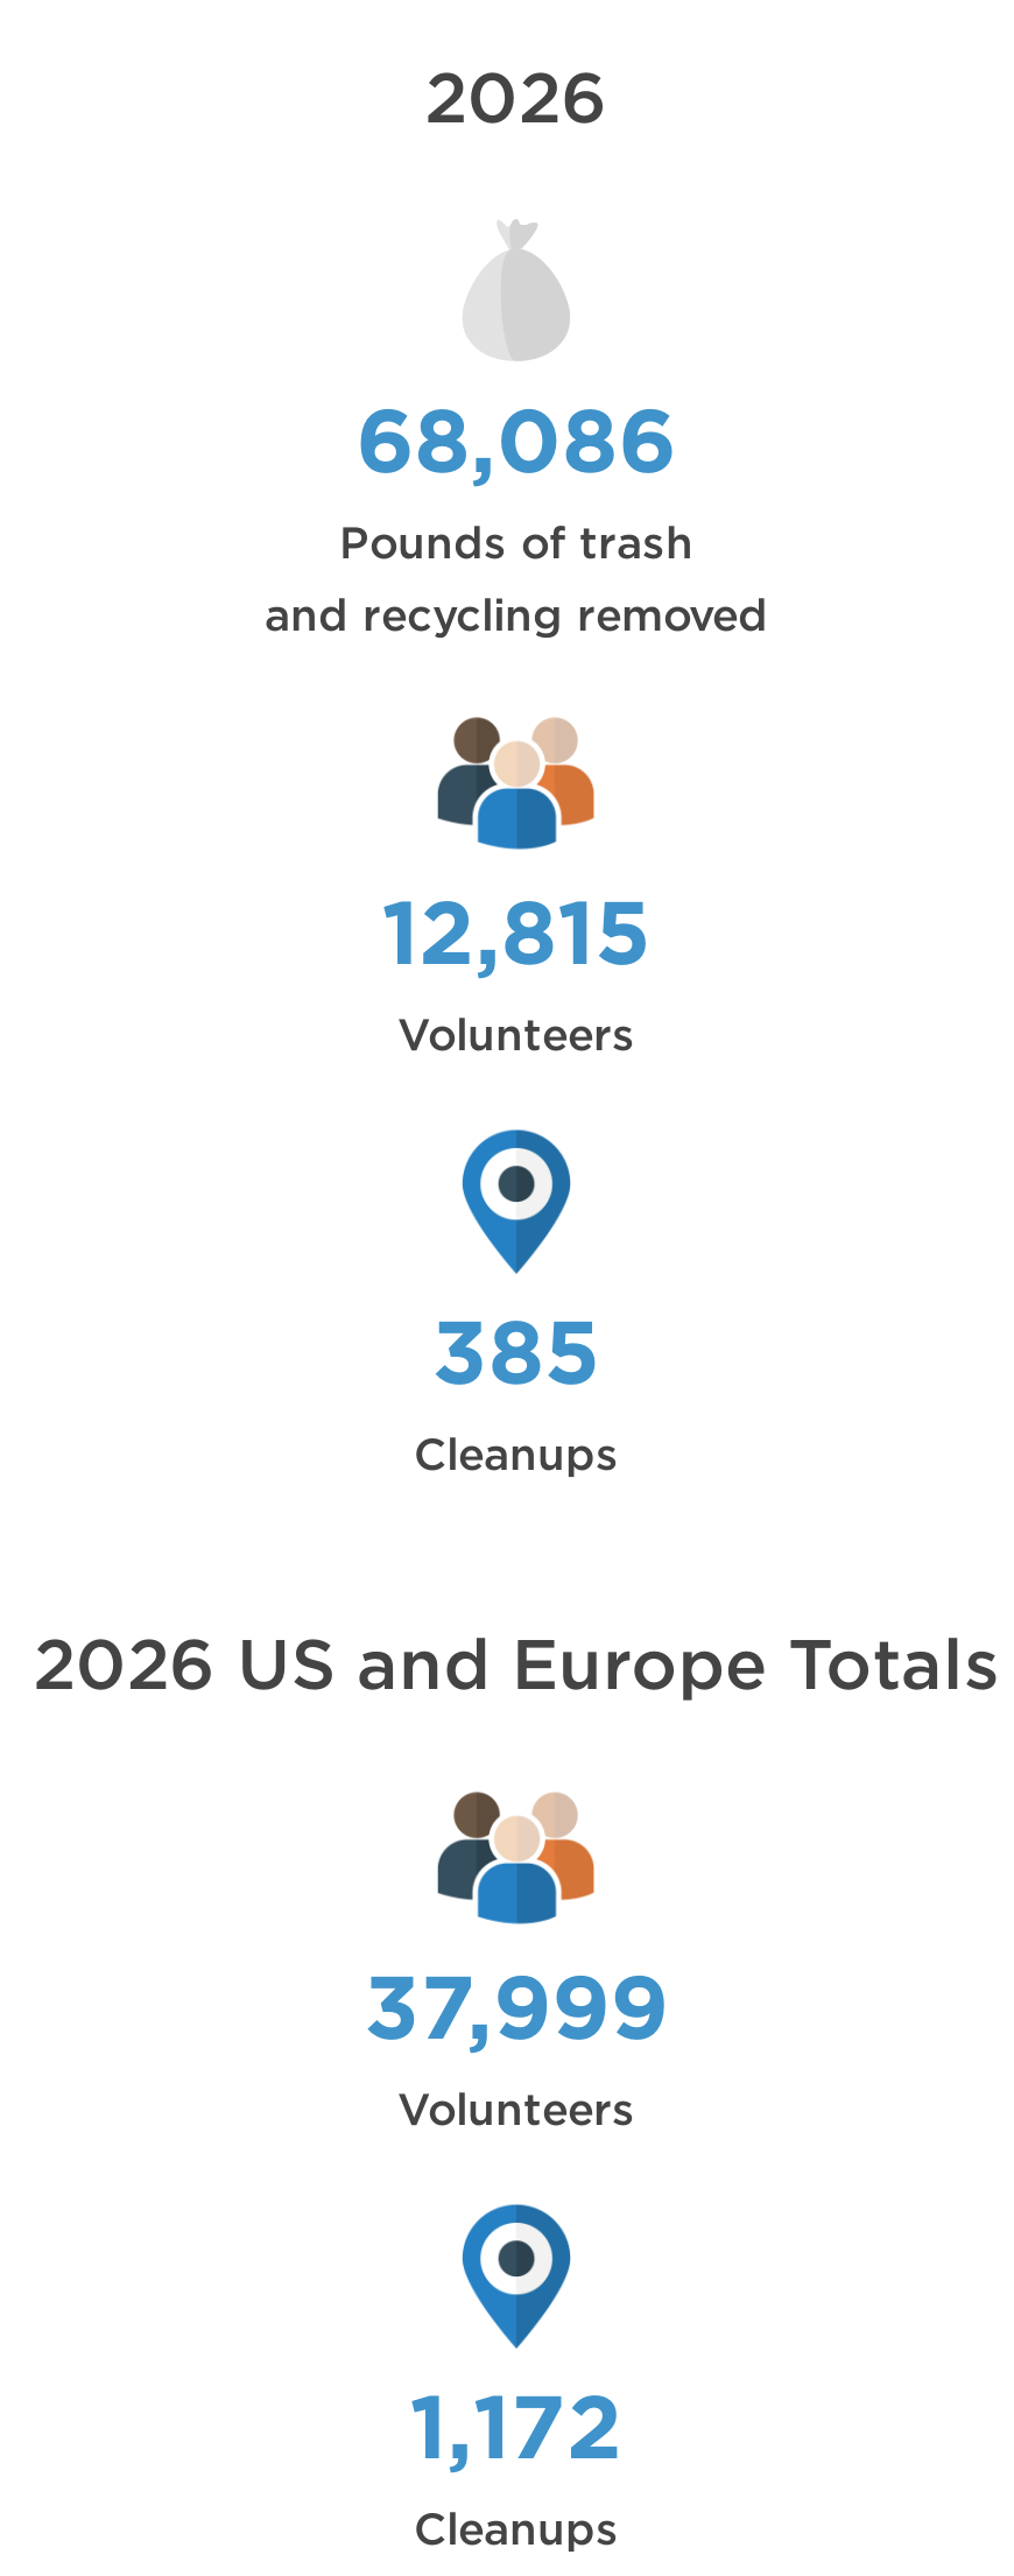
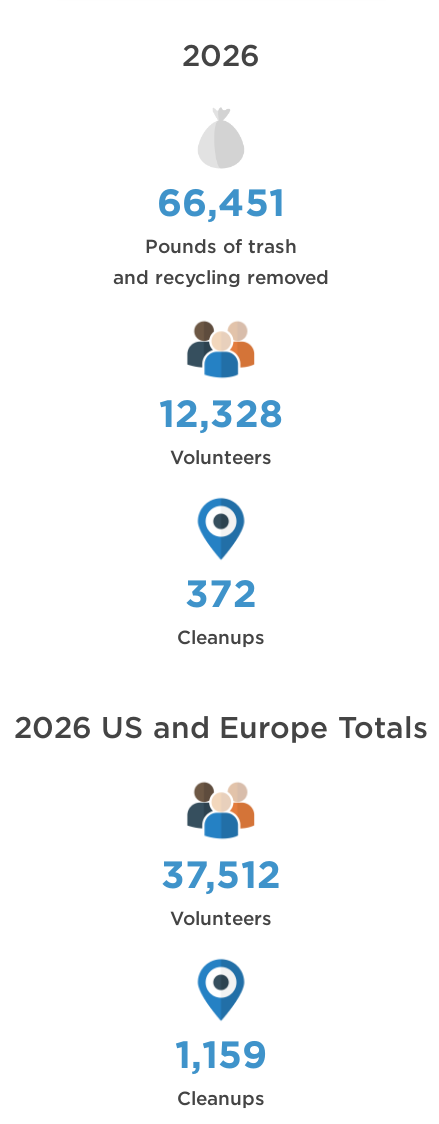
[356,387,677,492] 68,086 -> [157,179,285,224] 66,451
[382,879,651,984] 12,815 -> [159,390,283,435] 12,328
[432,1298,601,1403] 385 -> [185,570,257,615] 372
[364,1954,669,2058] 37,999 -> [161,851,281,896] 37,512
[410,2373,623,2478] 1,172 -> [175,1031,267,1076] 1,159

